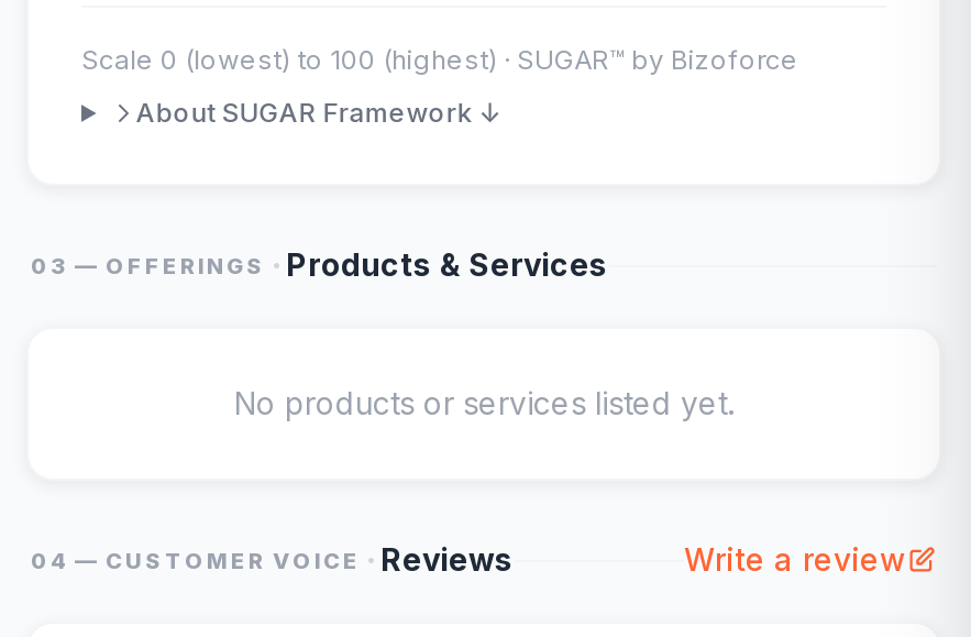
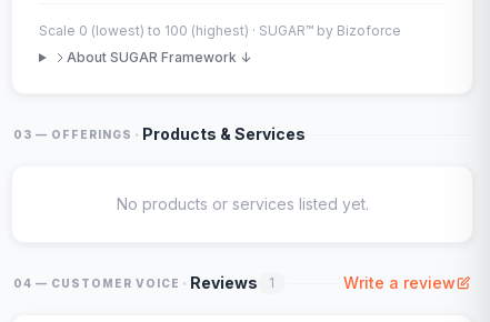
none -> [269,274,274,291] 1

